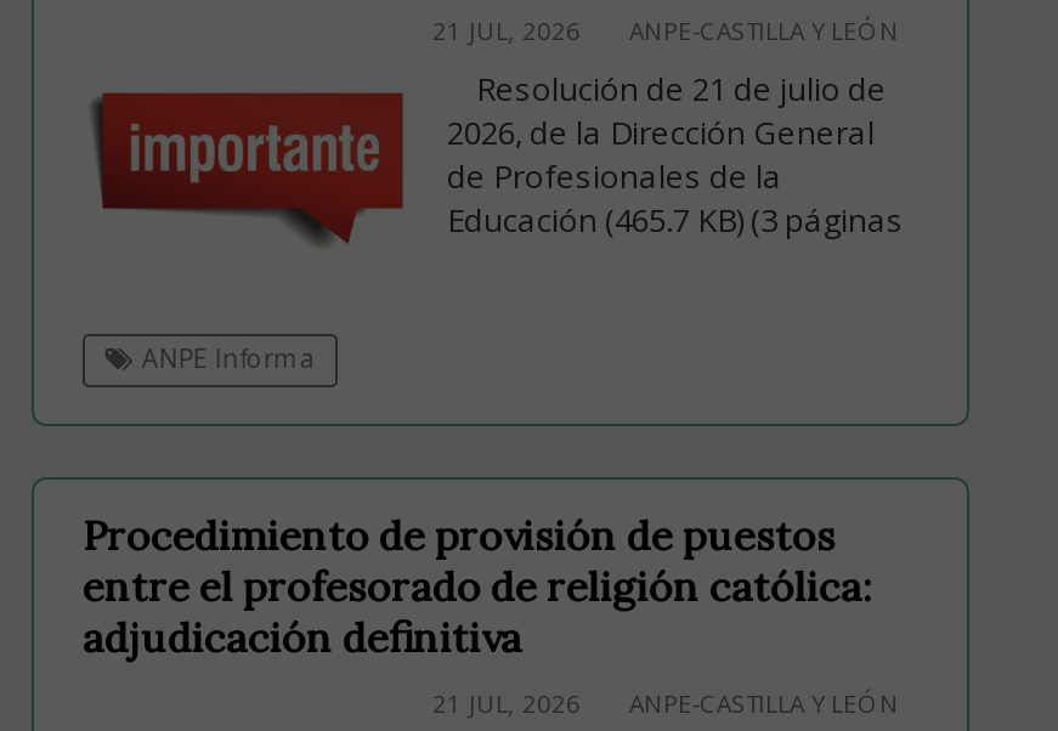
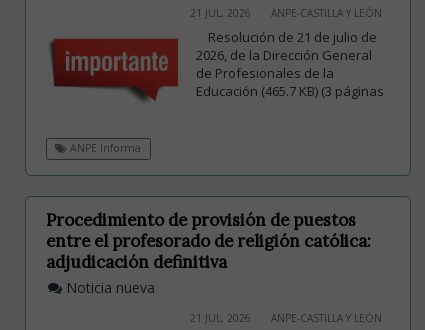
none -> [62,278,155,297] Noticia nueva

